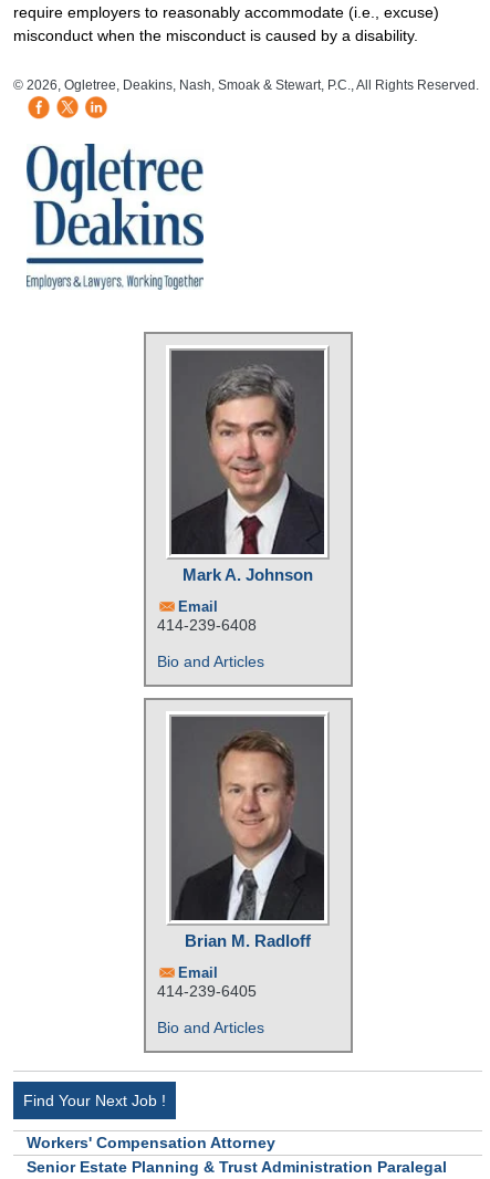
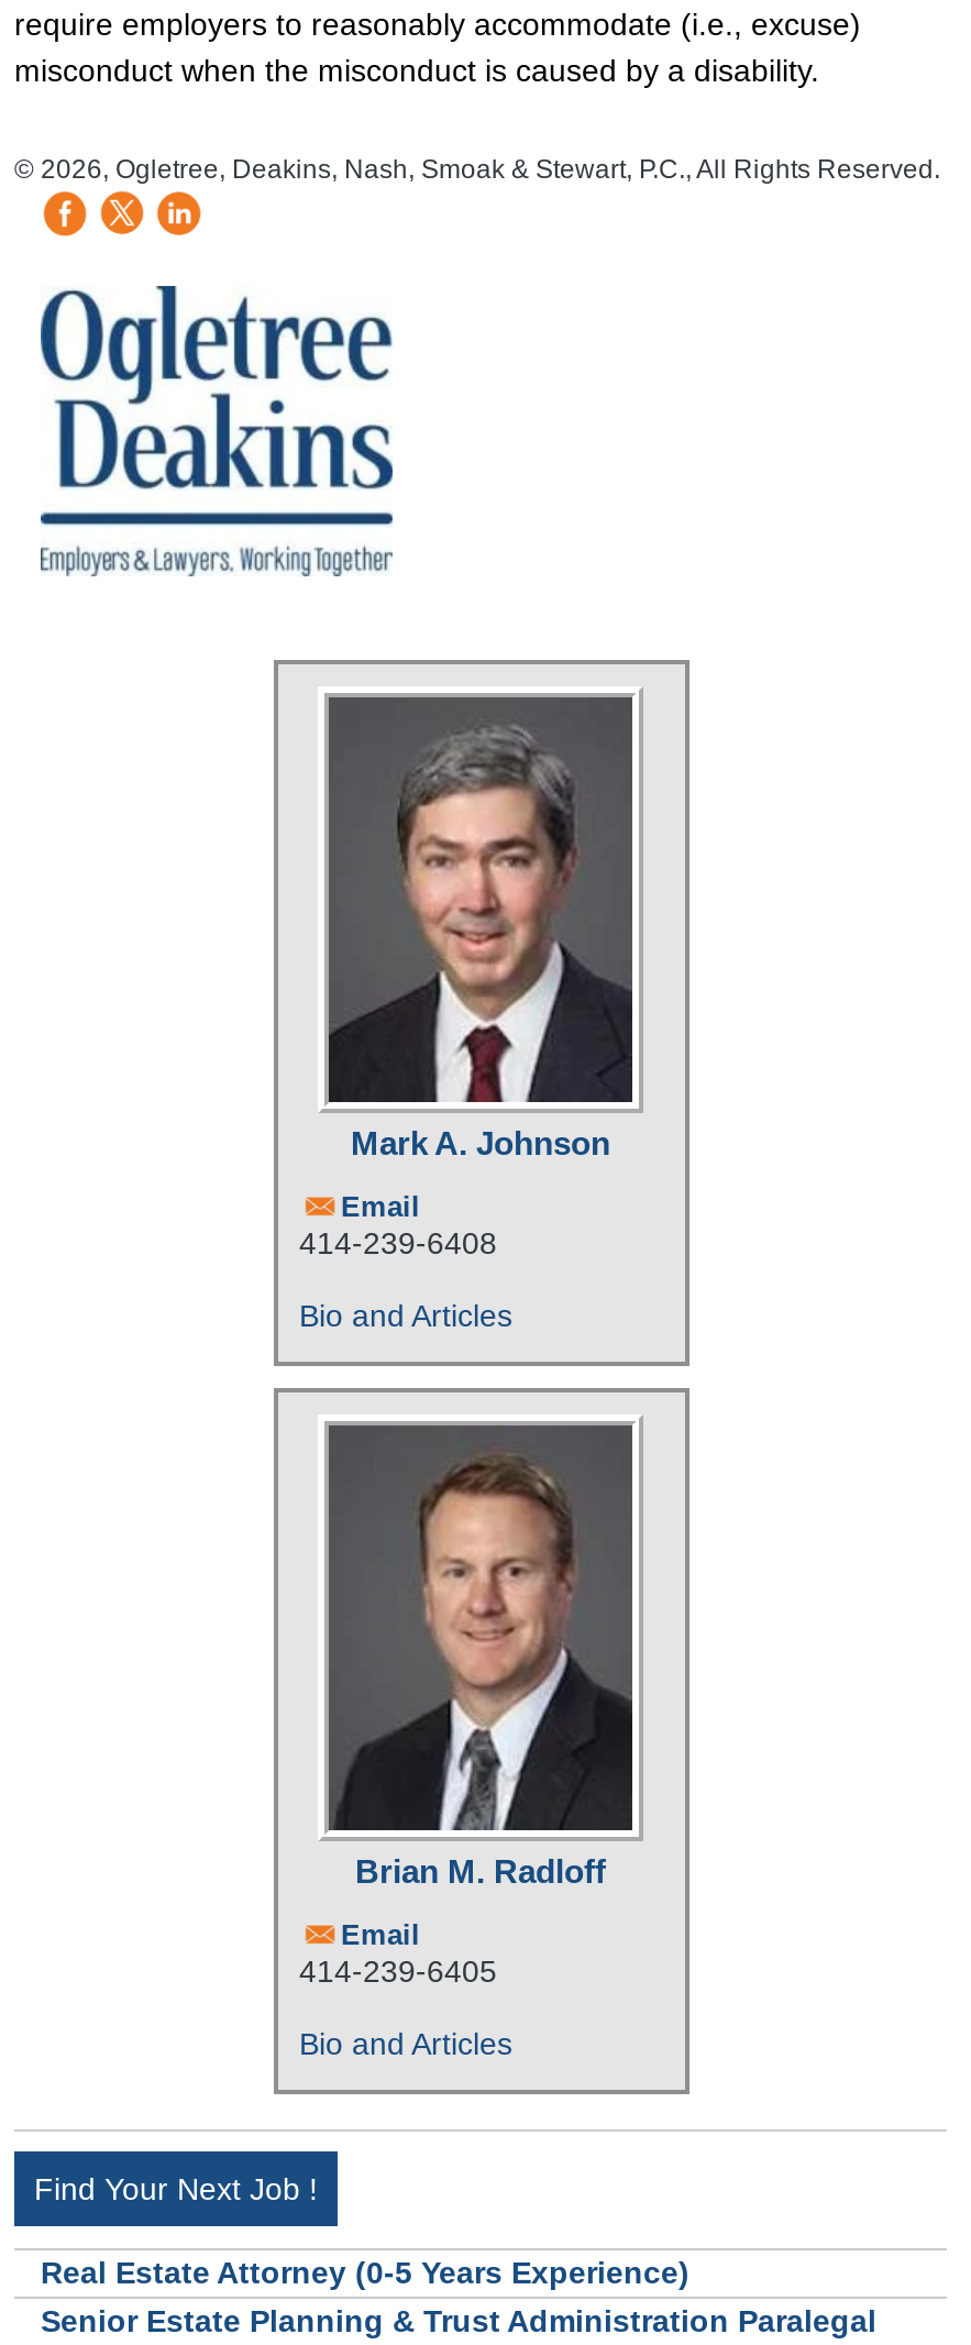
[27,1134,275,1151] Workers' Compensation Attorney -> [41,2255,689,2290] Real Estate Attorney (0-5 Years Experience)

